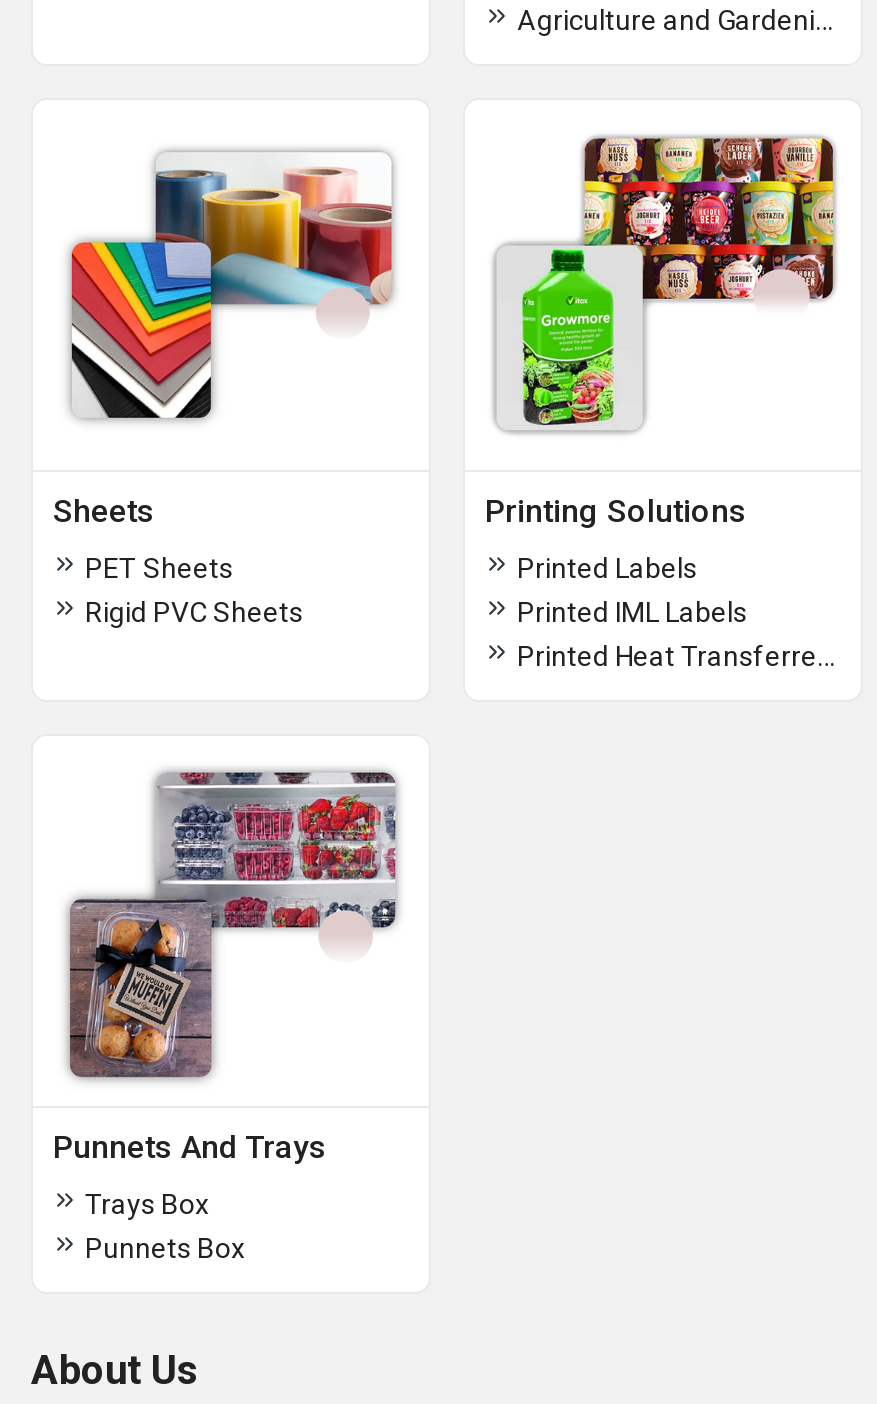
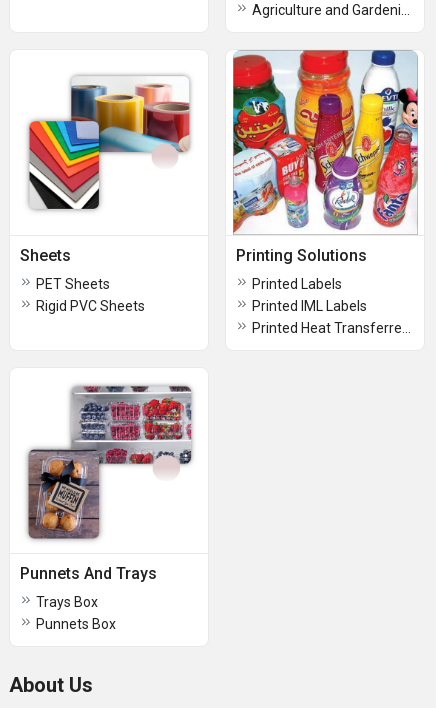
[479,100,849,468] [image] -> [232,49,419,235] [image]

